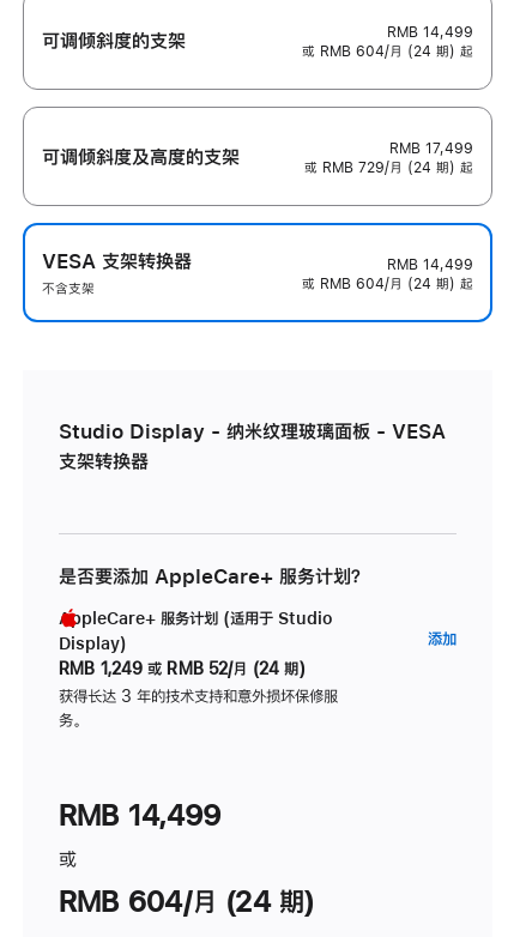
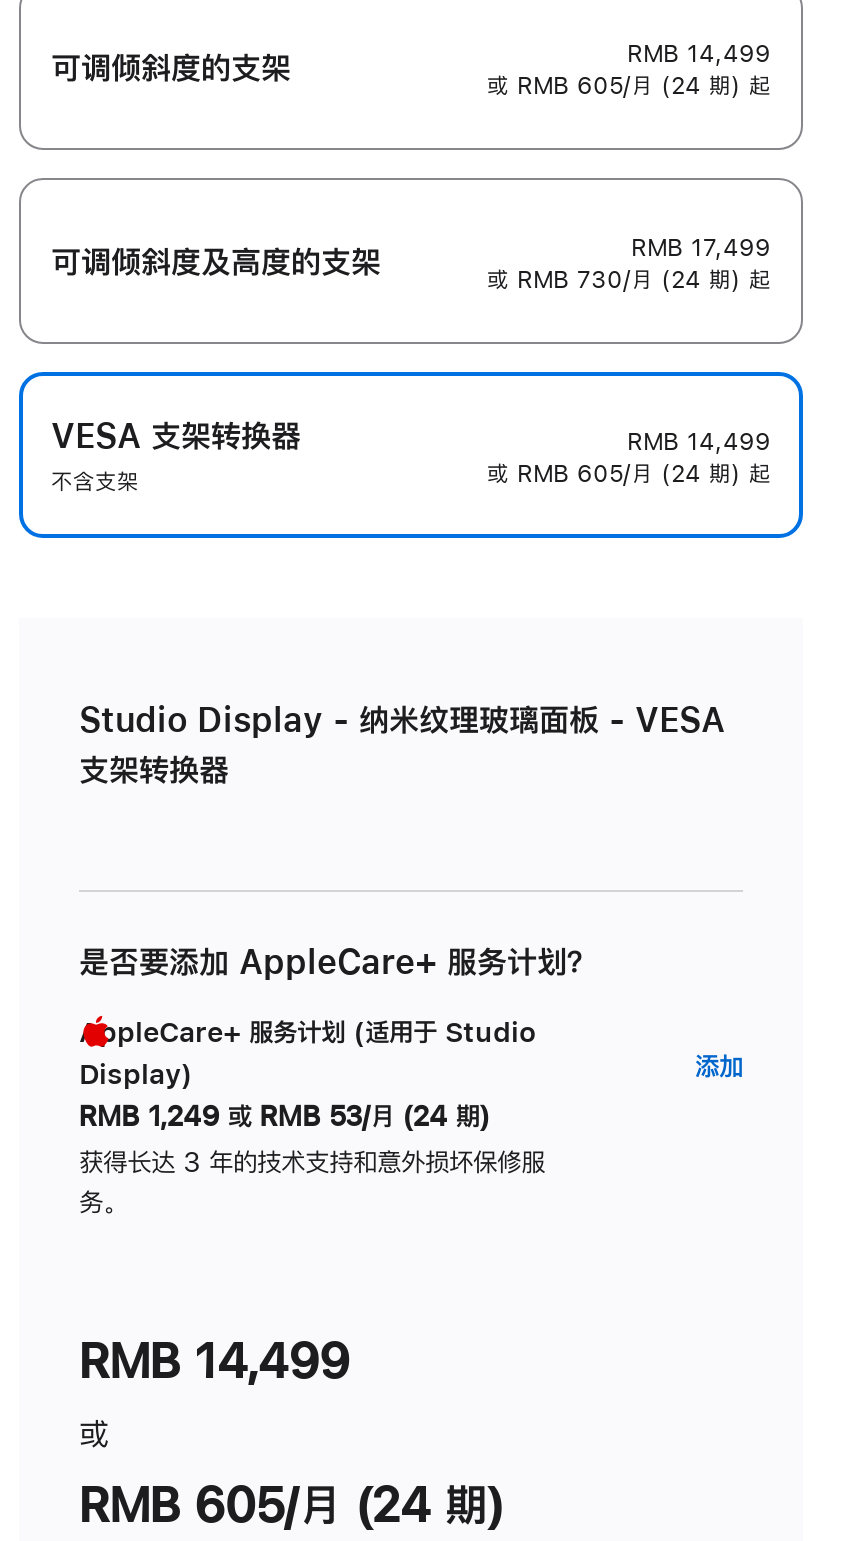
[302,45,473,59] 或 RMB 604/月 (24 期) 起 -> [487,74,771,98] 或 RMB 605/月 (24 期) 起
[304,161,473,175] 或 RMB 729/月 (24 期) 起 -> [487,268,771,292] 或 RMB 730/月 (24 期) 起
[302,277,473,291] 或 RMB 604/月 (24 期) 起 -> [487,462,771,486] 或 RMB 605/月 (24 期) 起
[59,661,305,677] RMB 1,249 或 RMB 52/月 (24 期) -> [79,1103,490,1131] RMB 1,249 或 RMB 53/月 (24 期)
[59,887,315,916] RMB 604/月 (24 期) -> [79,1481,504,1529] RMB 605/月 (24 期)

